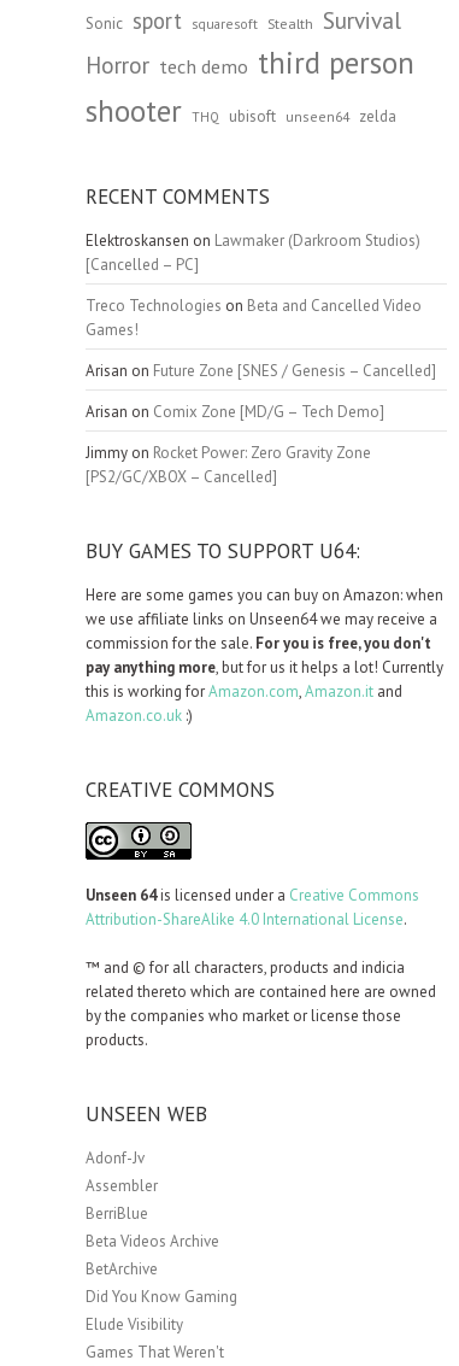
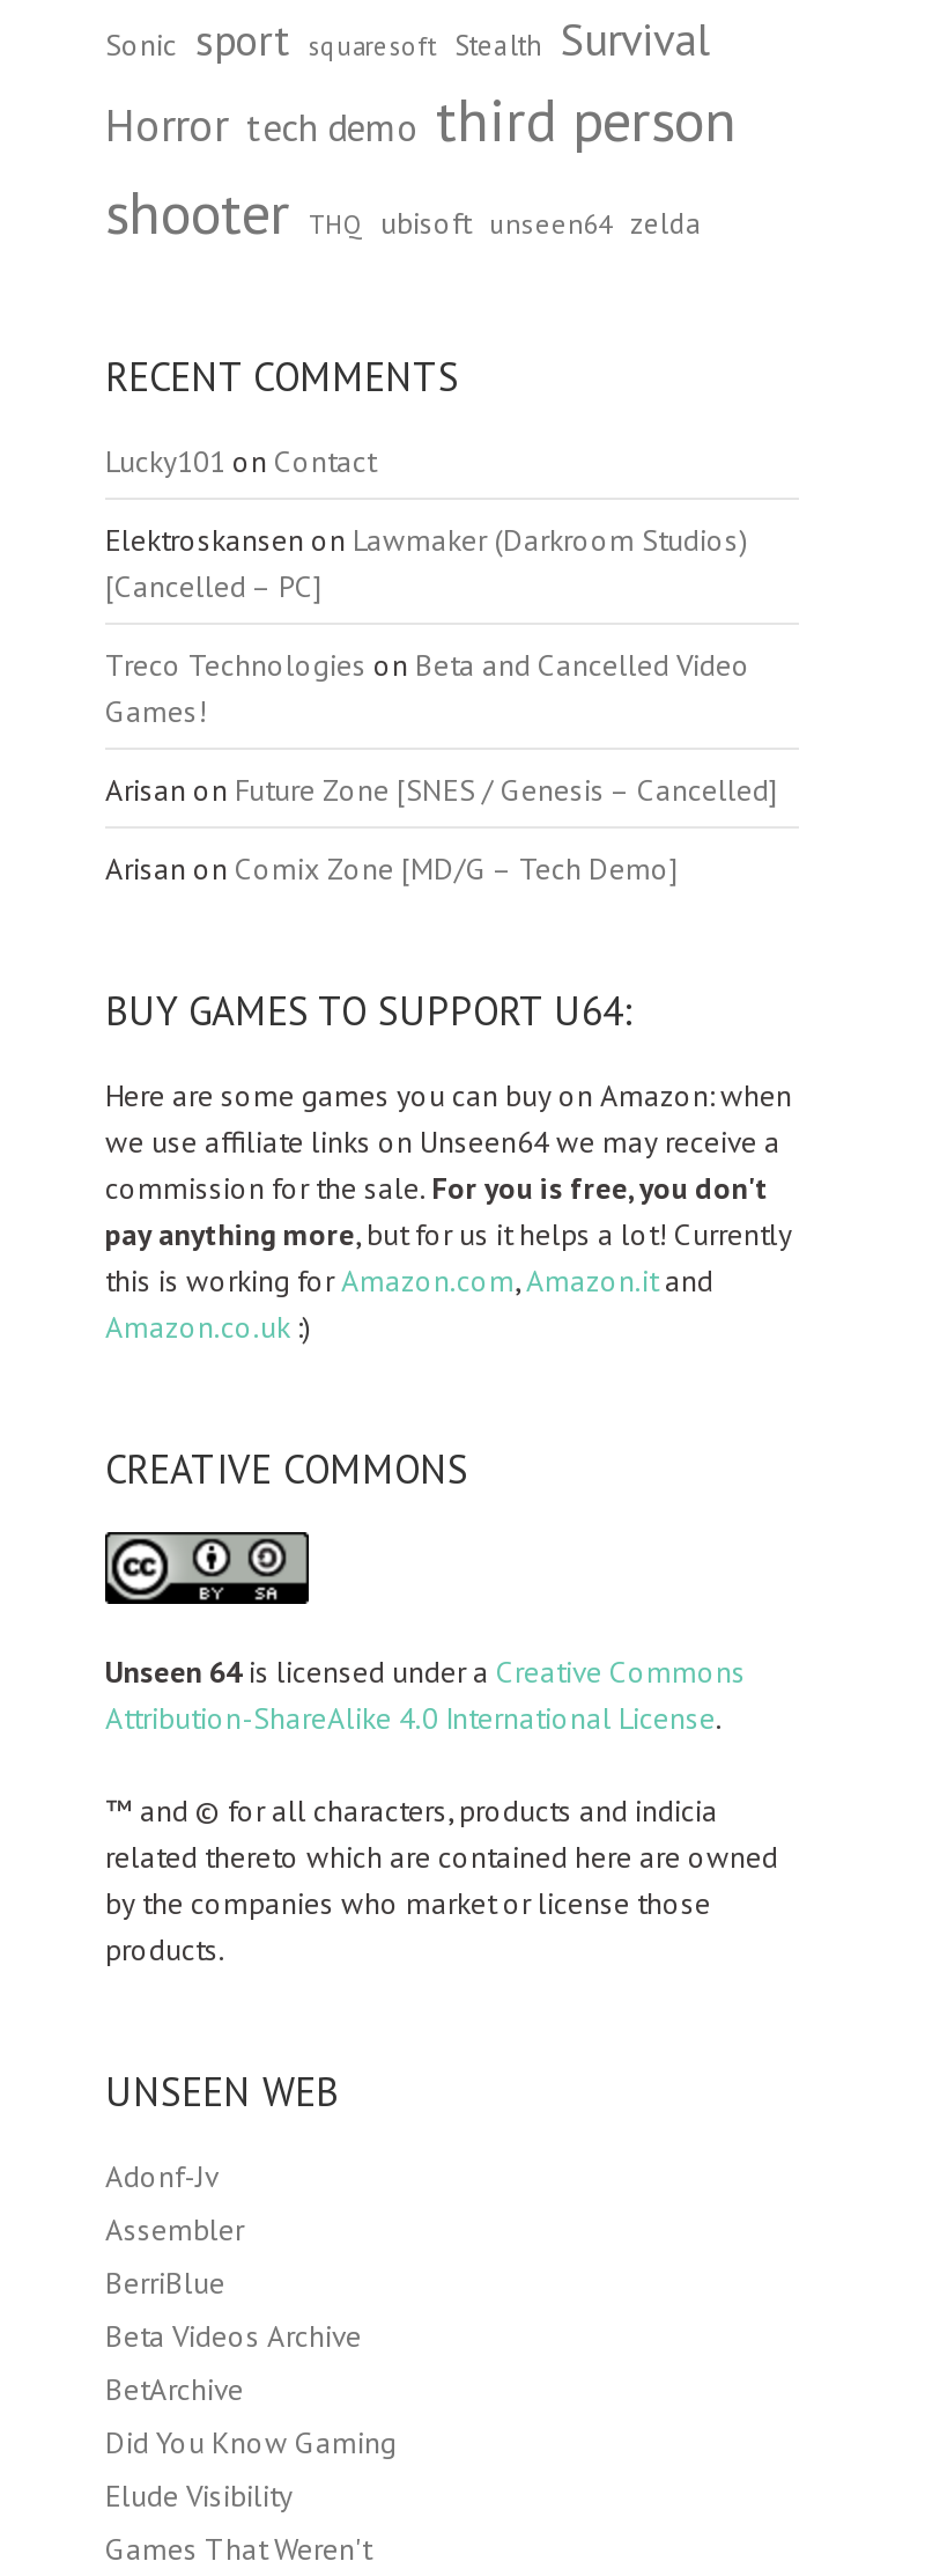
none -> [105,442,376,481] Lucky101 on Contact
moved [86,230,436,422] -> [105,521,778,889]: Elektroskansen on Lawmaker (Darkroom Studios) | [Cancelled – PC] | Treco Technologies on Beta and Cancelled Video | Games! | Arisan on Future Zone [SNES / Genesis – Cancelled] | Arisan on Comix Zone [MD/G – Tech Demo]
[86,442,371,487] Jimmy on Rocket Power: Zero Gravity Zone | [PS2/GC/XBOX – Cancelled] -> none

